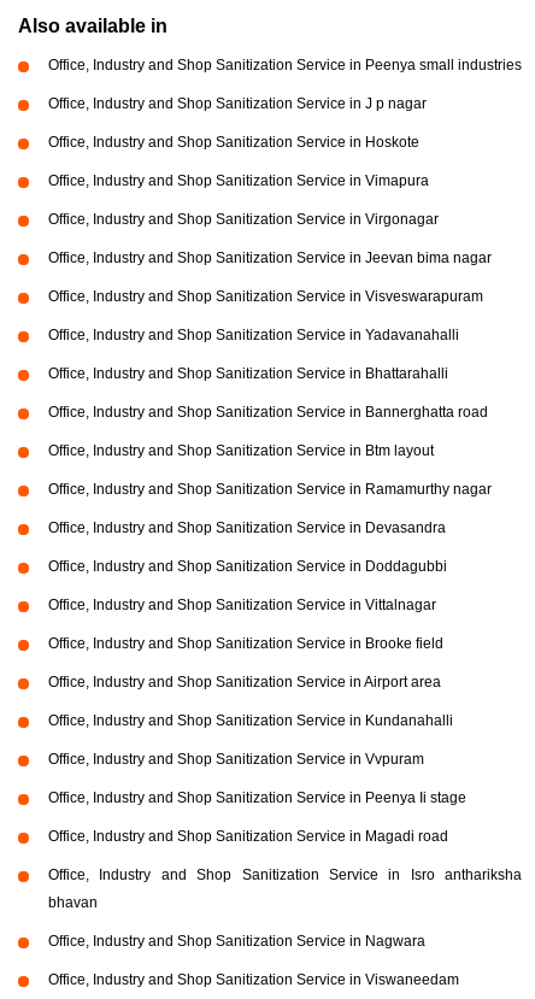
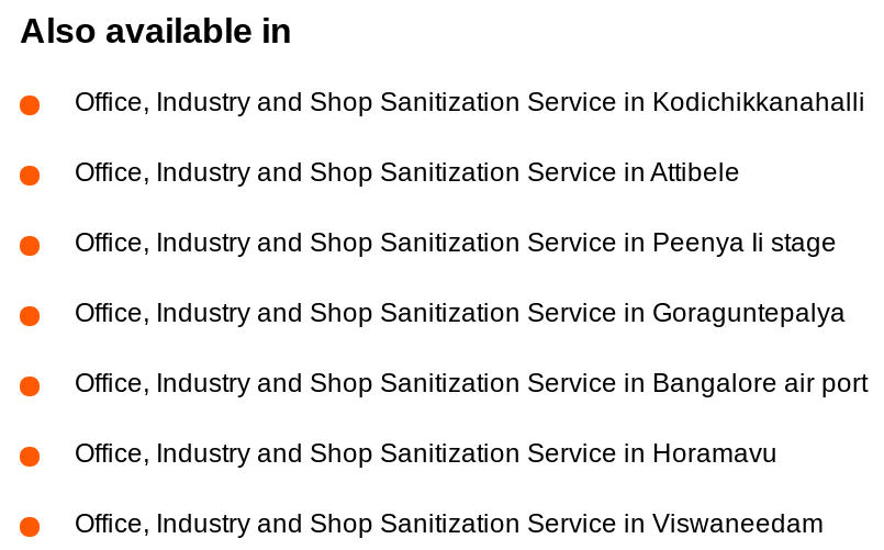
[48,56,522,767] Office, Industry and Shop Sanitization Service in Peenya small industries | Office, Industry and Shop Sanitization Service in J p nagar | Office, Industry and Shop Sanitization Service in Hoskote | Office, Industry and Shop Sanitization Service in Vimapura | Office, Industry and Shop Sanitization Service in Virgonagar | Office, Industry and Shop Sanitization Service in Jeevan bima nagar | Office, Industry and Shop Sanitization Service in Visveswarapuram | Office, Industry and Shop Sanitization Service in Yadavanahalli | Office, Industry and Shop Sanitization Service in Bhattarahalli | Office, Industry and Shop Sanitization Service in Bannerghatta road | Office, Industry and Shop Sanitization Service in Btm layout | Office, Industry and Shop Sanitization Service in Ramamurthy nagar | Office, Industry and Shop Sanitization Service in Devasandra | Office, Industry and Shop Sanitization Service in Doddagubbi | Office, Industry and Shop Sanitization Service in Vittalnagar | Office, Industry and Shop Sanitization Service in Brooke field | Office, Industry and Shop Sanitization Service in Airport area | Office, Industry and Shop Sanitization Service in Kundanahalli | Office, Industry and Shop Sanitization Service in Vvpuram -> [75,86,865,187] Office, Industry and Shop Sanitization Service in Kodichikkanahalli | Office, Industry and Shop Sanitization Service in Attibele
[48,828,522,949] Office, Industry and Shop Sanitization Service in Magadi road | Office, Industry and Shop Sanitization Service in Isro anthariksha | bhavan | Office, Industry and Shop Sanitization Service in Nagwara -> [75,297,868,468] Office, Industry and Shop Sanitization Service in Goraguntepalya | Office, Industry and Shop Sanitization Service in Bangalore air port | Office, Industry and Shop Sanitization Service in Horamavu

